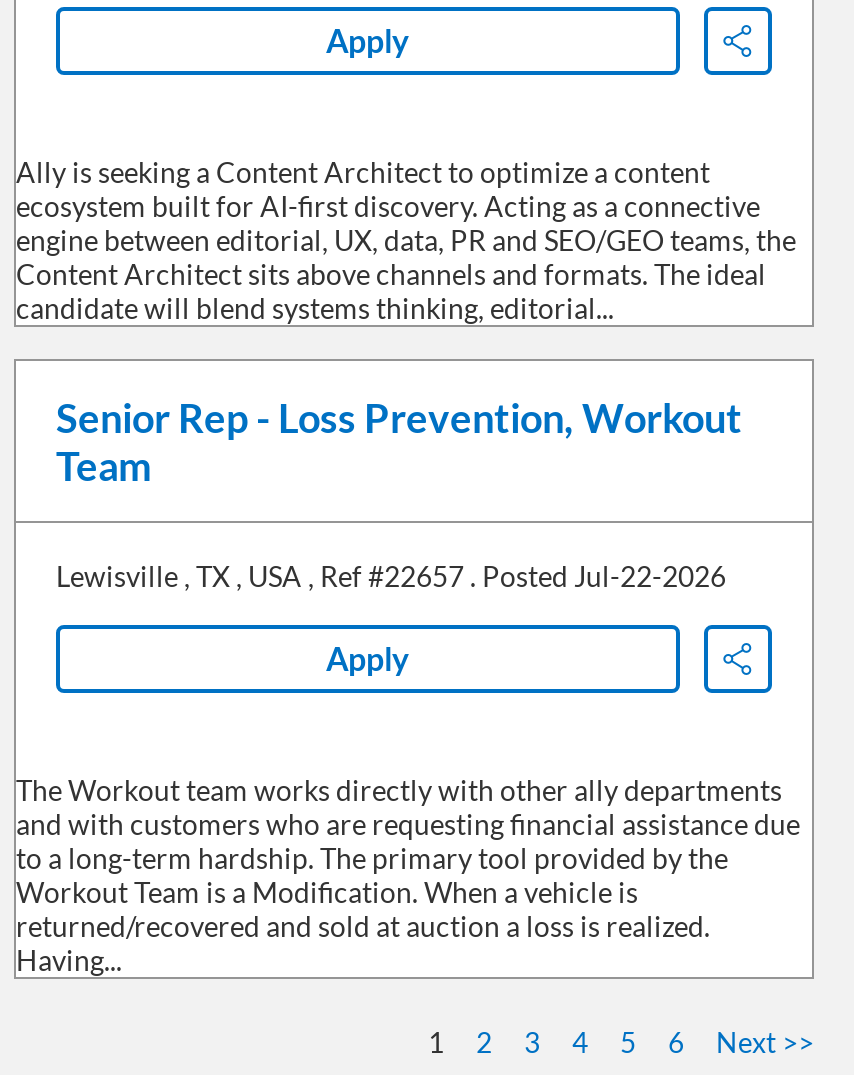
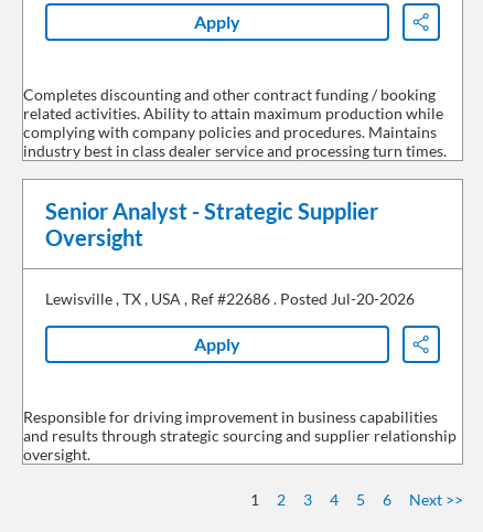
[16,155,796,325] Ally is seeking a Content Architect to optimize a content | ecosystem built for AI-first discovery. Acting as a connective | engine between editorial, UX, data, PR and SEO/GEO teams, the | Content Architect sits above channels and formats. The ideal | candidate will blend systems thinking, editorial... -> [23,85,447,160] Completes discounting and other contract funding / booking | related activities. Ability to attain maximum production while | complying with company policies and procedures. Maintains | industry best in class dealer service and processing turn times.
[56,393,742,489] Senior Rep - Loss Prevention, Workout | Team -> [45,198,378,251] Senior Analyst - Strategic Supplier | Oversight
[56,559,726,593] Lewisville, TX, USA, Ref #22657. Posted Jul-22-2026 -> [45,289,415,308] Lewisville, TX, USA, Ref #22686. Posted Jul-20-2026
[16,773,800,977] The Workout team works directly with other ally departments | and with customers who are requesting financial assistance due | to a long-term hardship. The primary tool provided by the | Workout Team is a Modification. When a vehicle is | returned/recovered and sold at auction a loss is realized. | Having... -> [23,407,457,464] Responsible for driving improvement in business capabilities | and results through strategic sourcing and supplier relationship | oversight.

